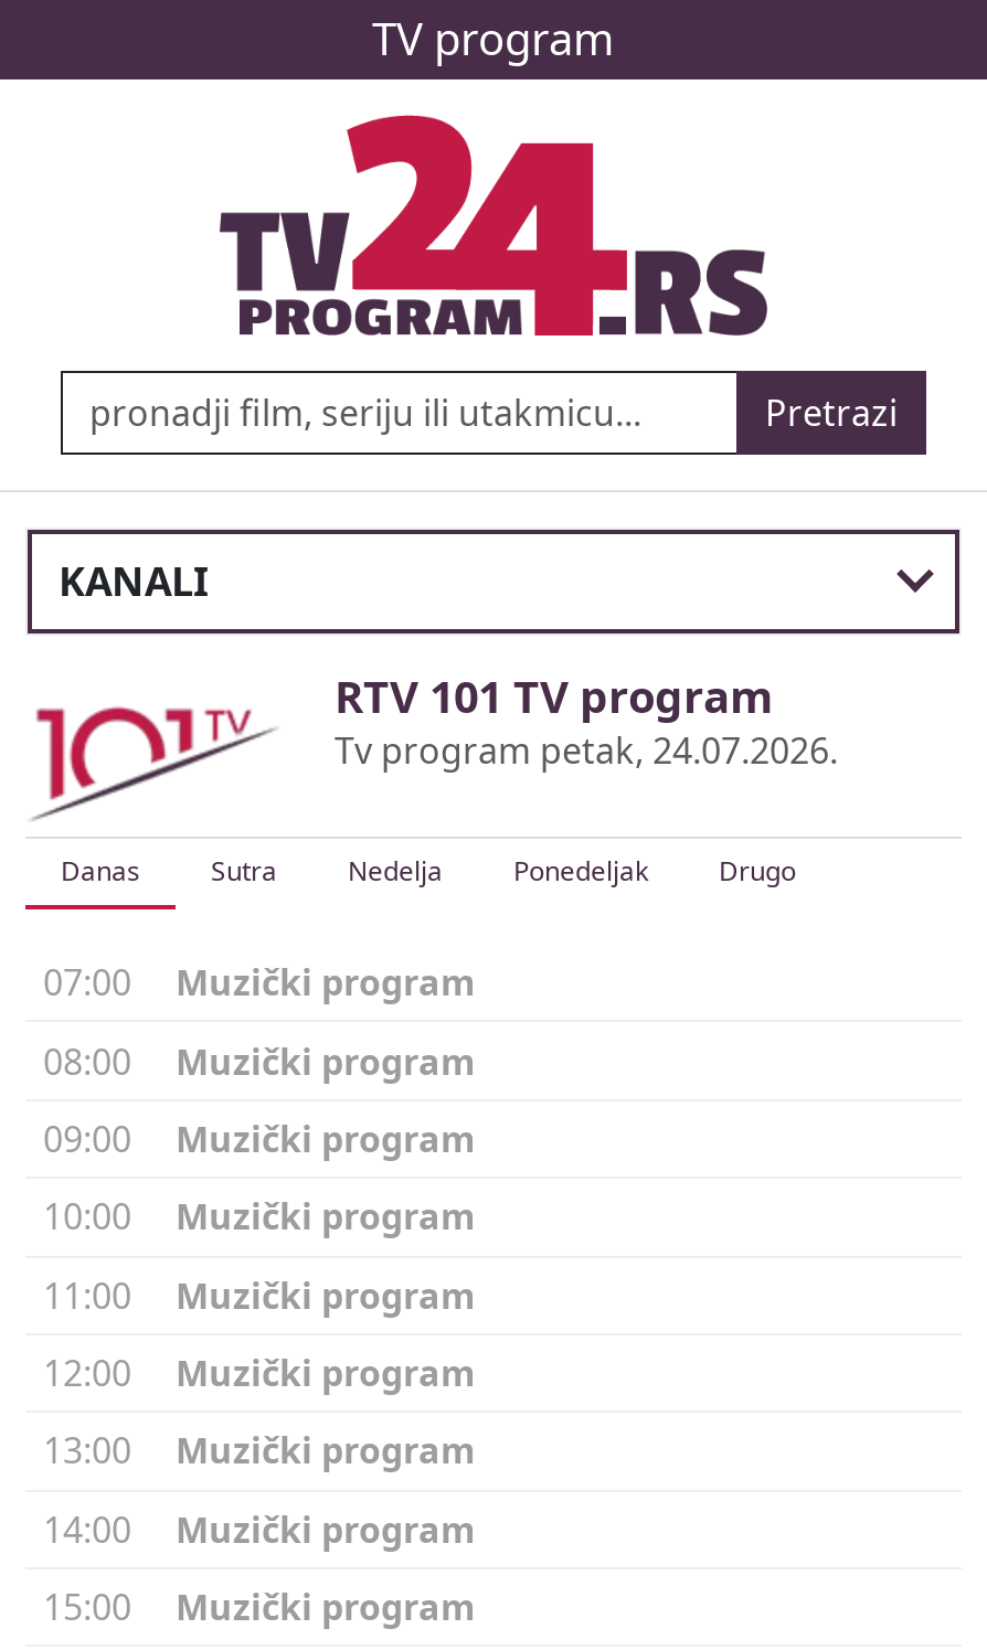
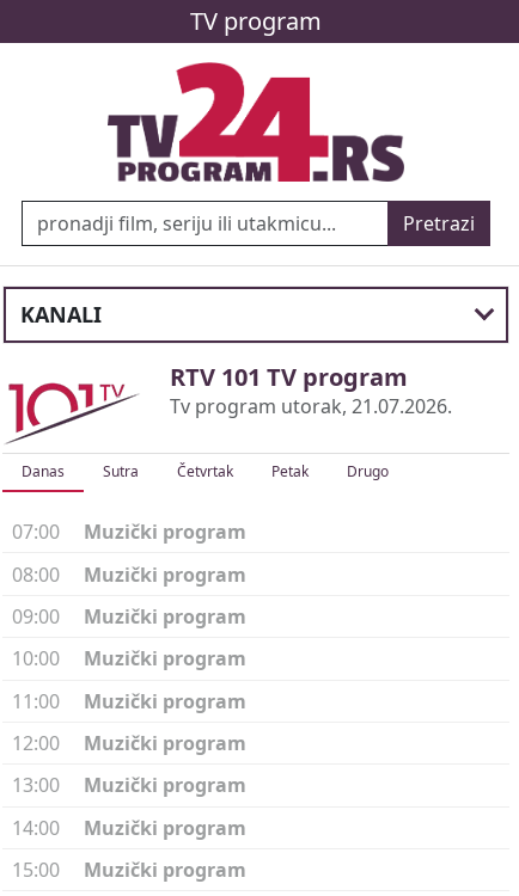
[335,726,838,775] Tv program petak, 24.07.2026. -> [170,393,452,419] Tv program utorak, 21.07.2026.
[348,852,648,890] Nedelja | Ponedeljak -> [177,461,309,481] Četvrtak | Petak

